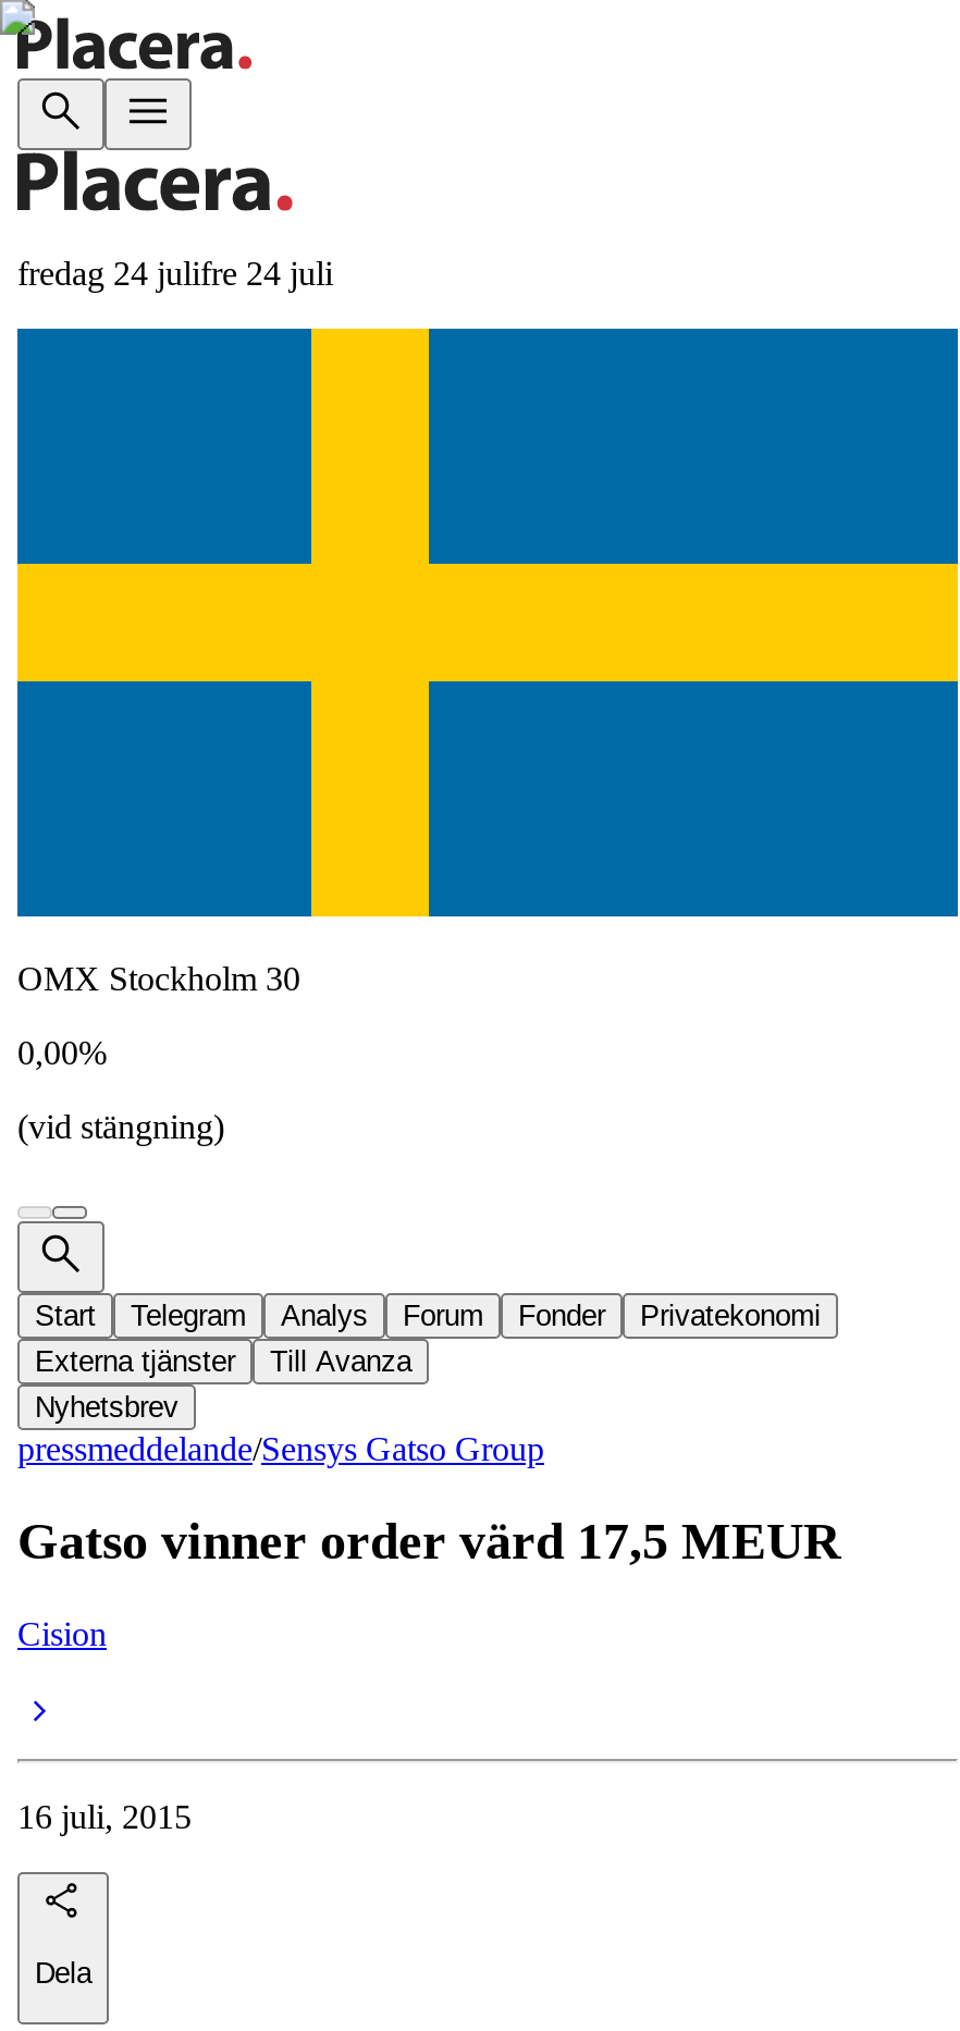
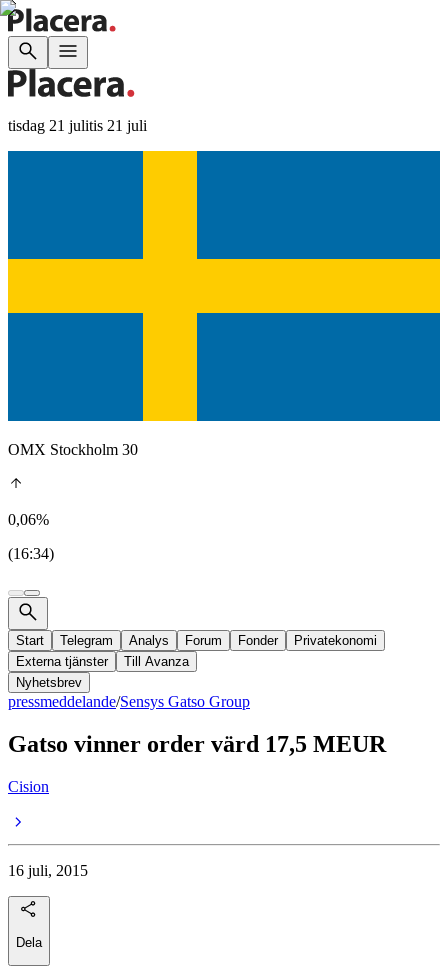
[17,255,333,292] fredag 24 julifre 24 juli -> [8,117,147,134] tisdag 21 julitis 21 juli
[17,1034,107,1071] 0,00% -> [8,511,49,528] 0,06%
[17,1108,224,1145] (vid stängning) -> [8,545,54,562] (16:34)

